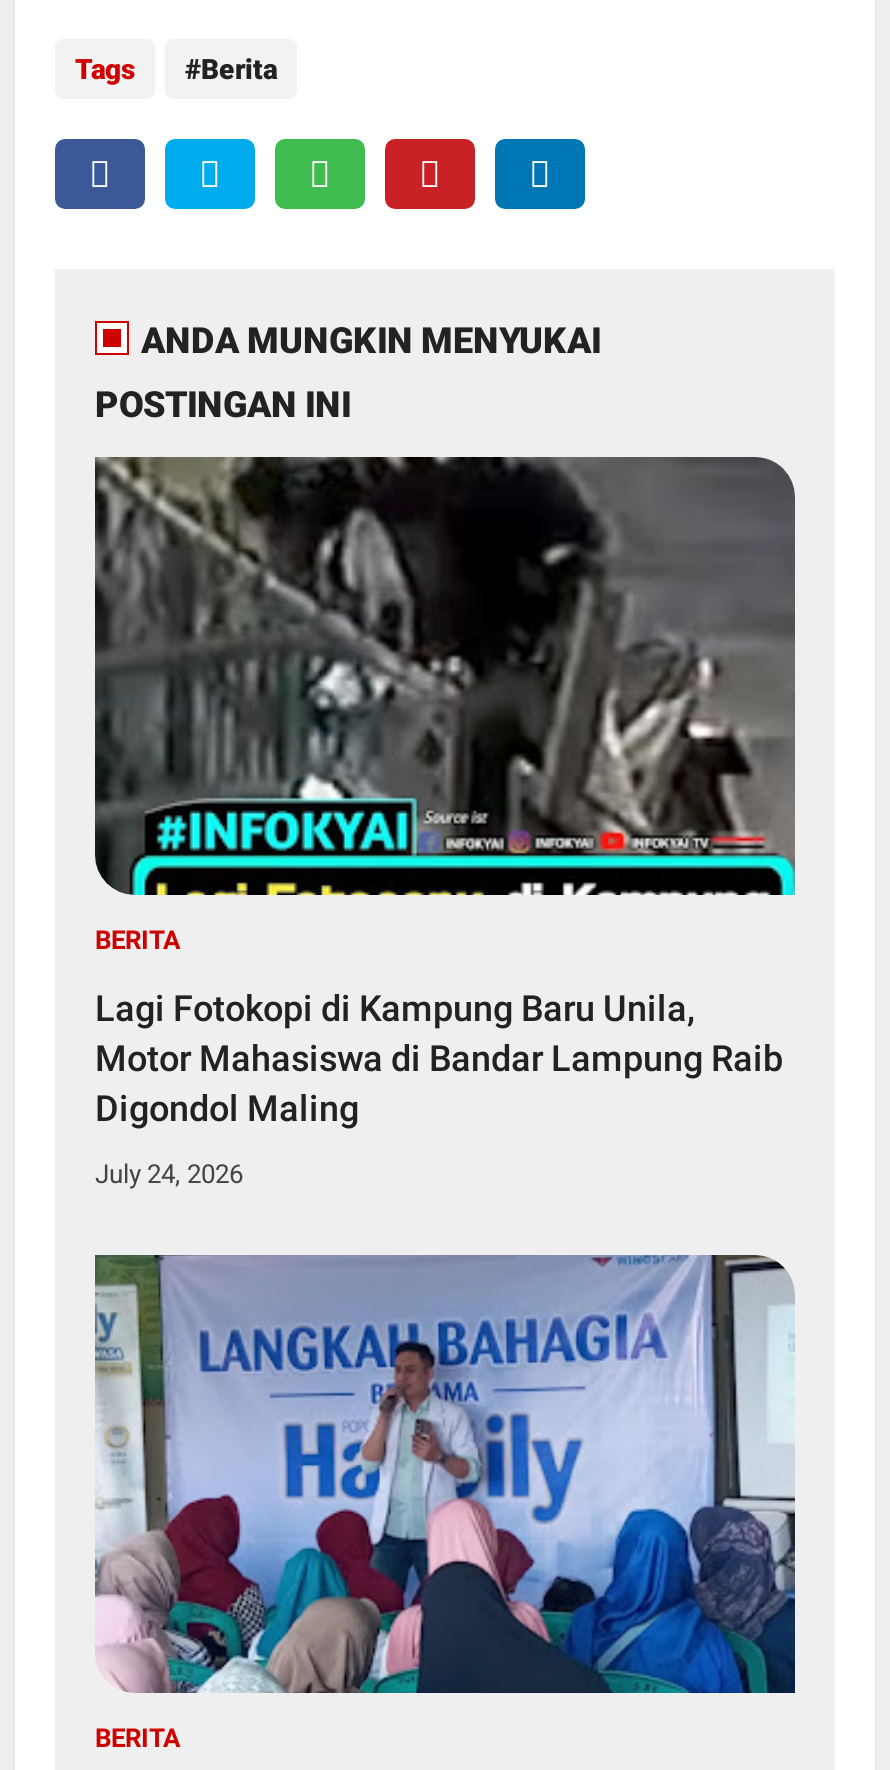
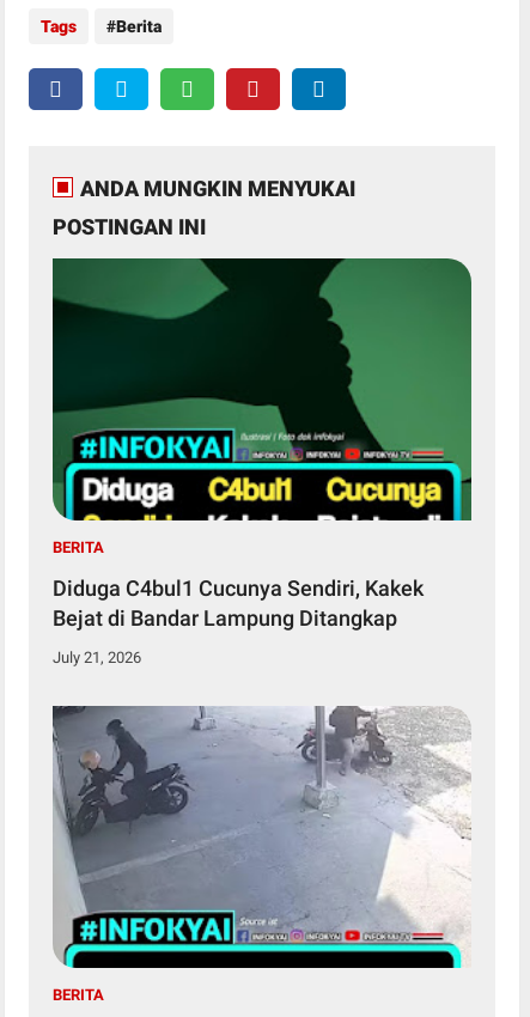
[95,455,797,897] [image] -> [51,258,473,522] [image]
[95,987,783,1129] Lagi Fotokopi di Kampung Baru Unila, | Motor Mahasiswa di Bandar Lampung Raib | Digondol Maling -> [53,575,424,630] Diduga C4bul1 Cucunya Sendiri, Kakek | Bejat di Bandar Lampung Ditangkap
[95,1159,243,1189] July 24, 2026 -> [53,648,141,666] July 21, 2026
[95,1253,797,1695] [image] -> [53,706,471,969] [image]

